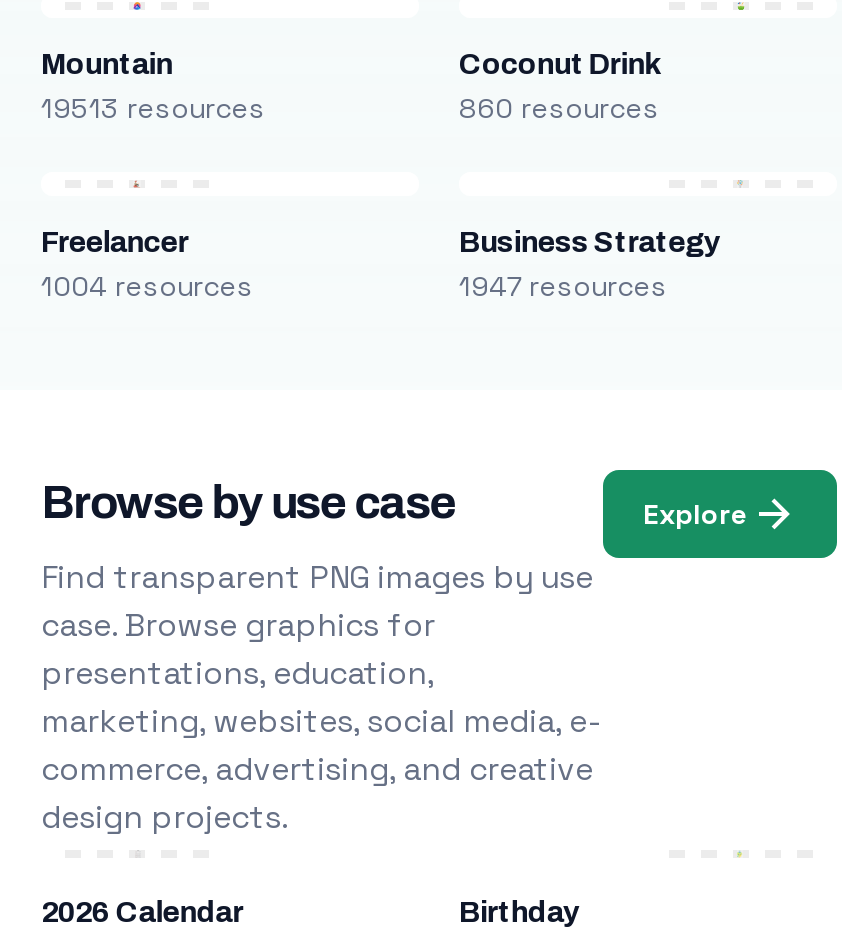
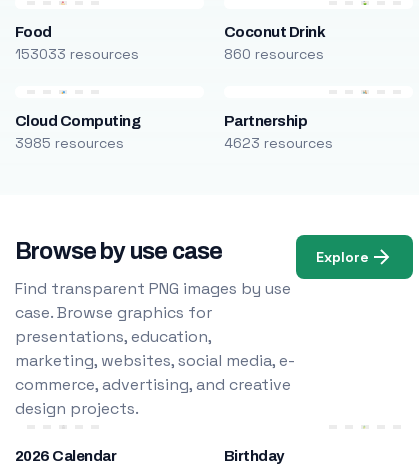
[41,48,265,126] Mountain | 19513 resources -> [15,24,139,63] Food | 153033 resources
[41,226,253,304] Freelancer | 1004 resources -> [15,113,140,152] Cloud Computing | 3985 resources
[459,226,719,304] Business Strategy | 1947 resources -> [224,113,333,152] Partnership | 4623 resources

